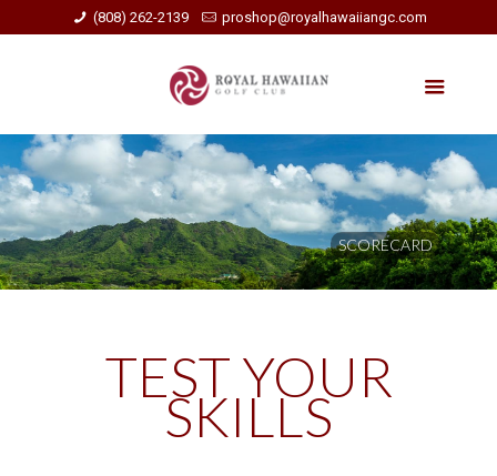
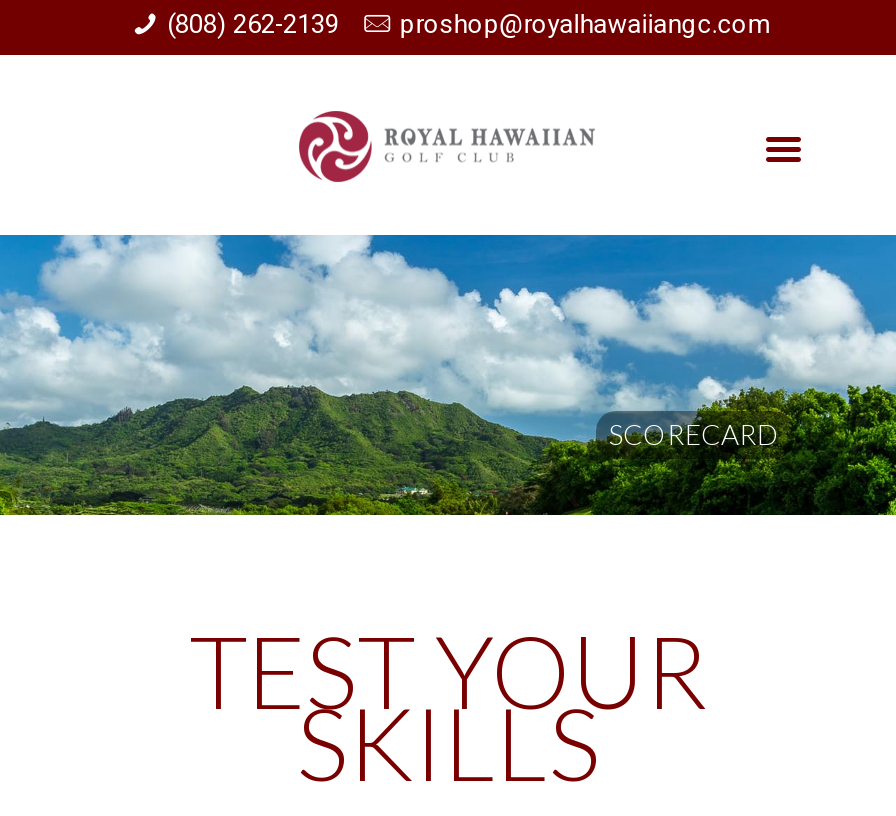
[165,65,216,102] [image] -> [296,113,398,179] [image]

